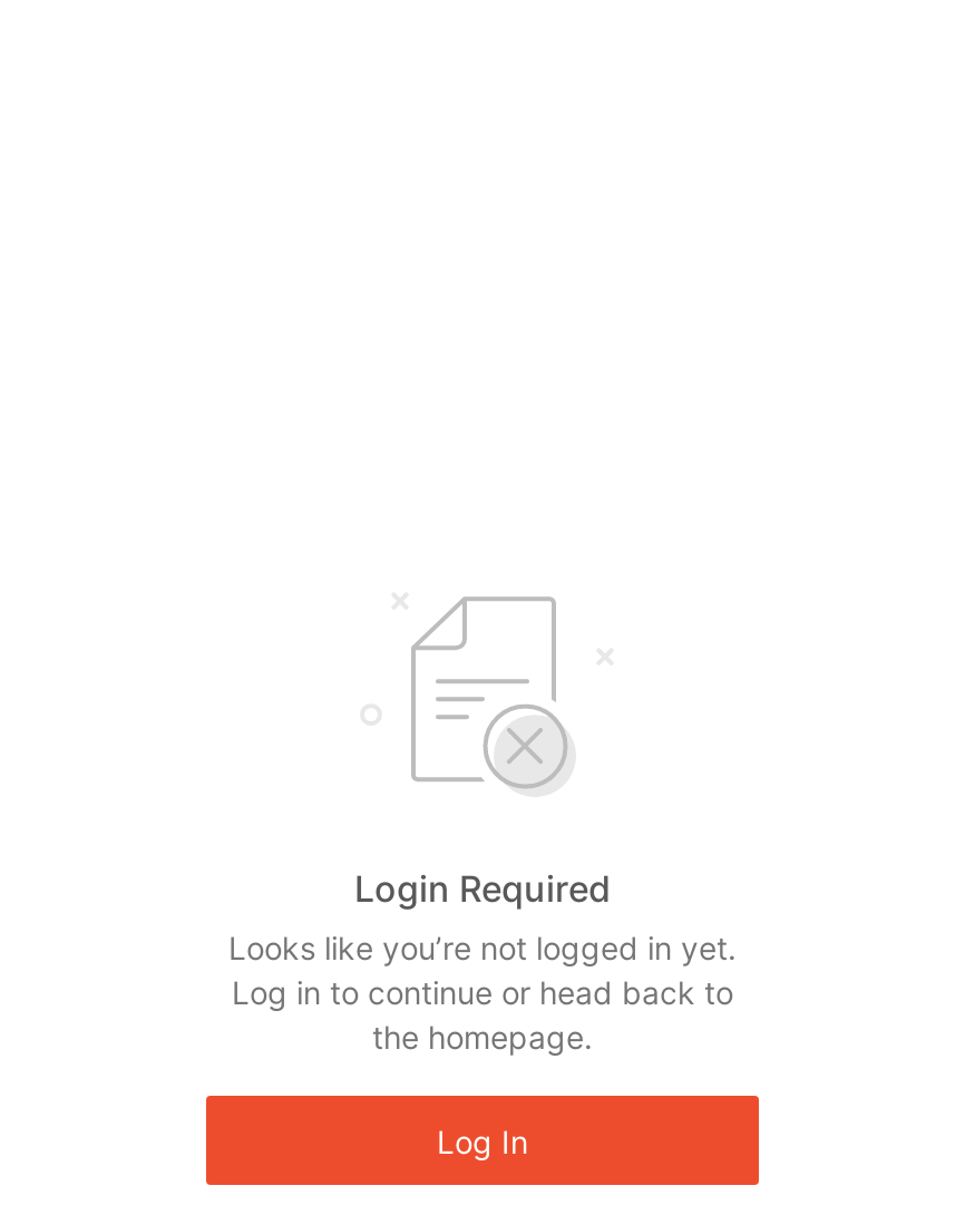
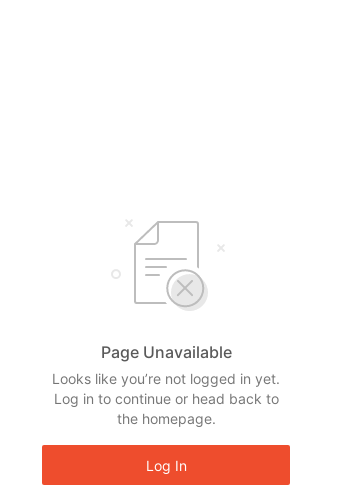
[354,866,611,911] Login Required -> [100,342,231,362] Page Unavailable

